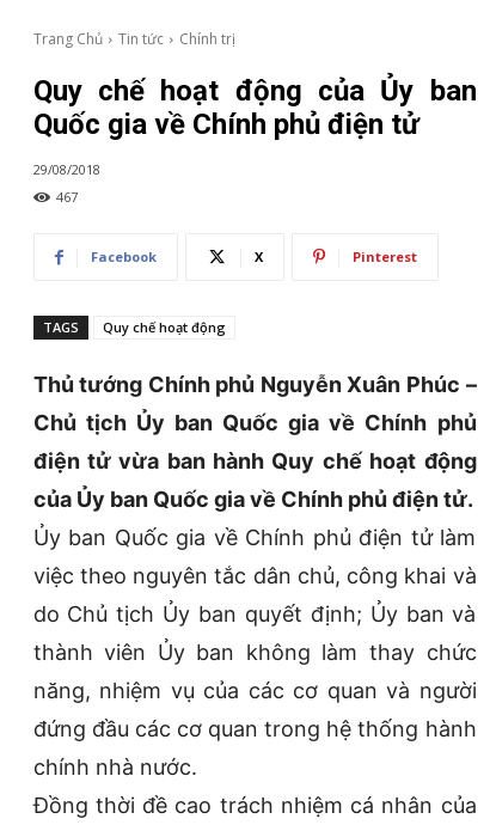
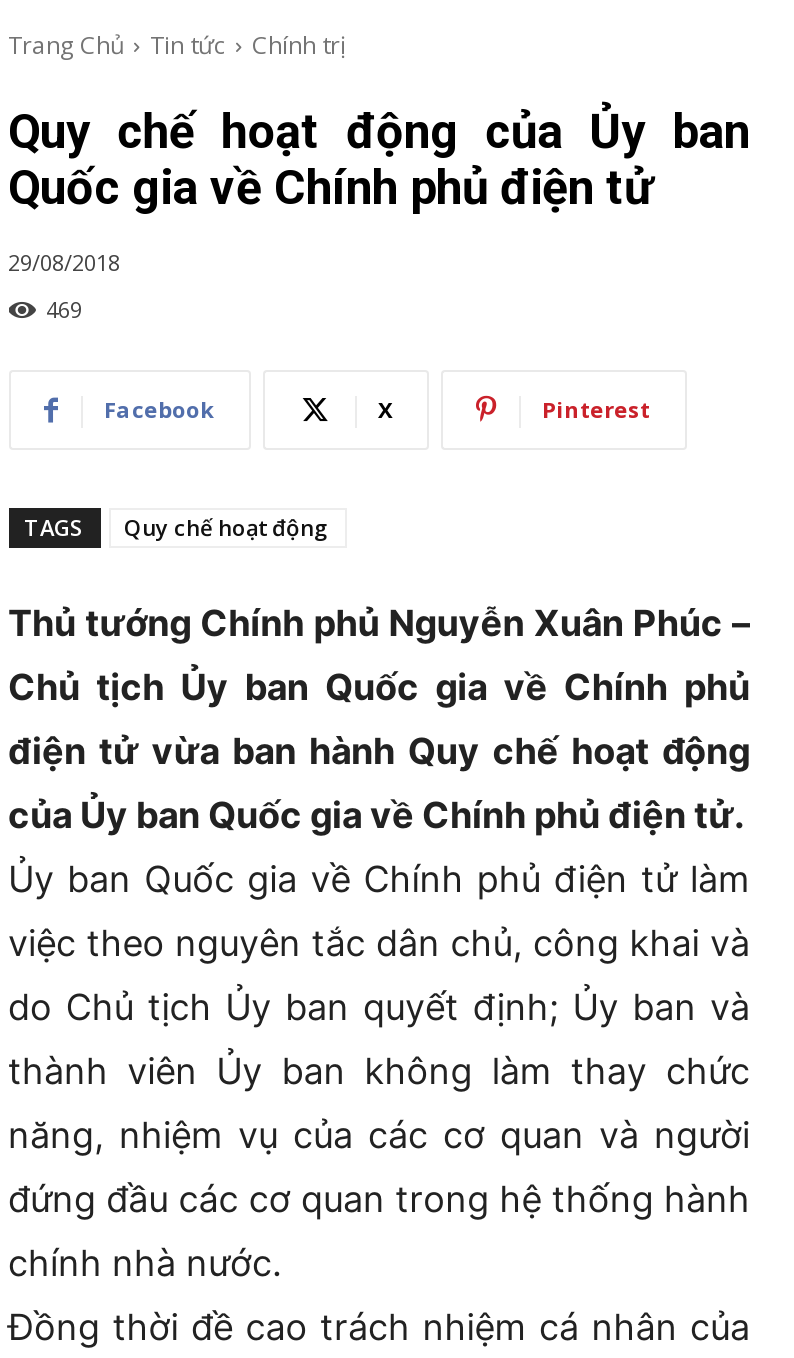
[56,188,77,206] 467 -> [46,294,82,324] 469

